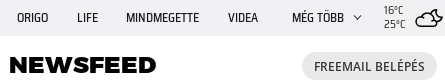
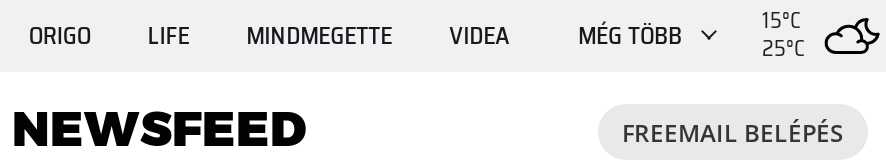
[384,5,403,16] 16°C -> [762,10,800,32] 15°C

